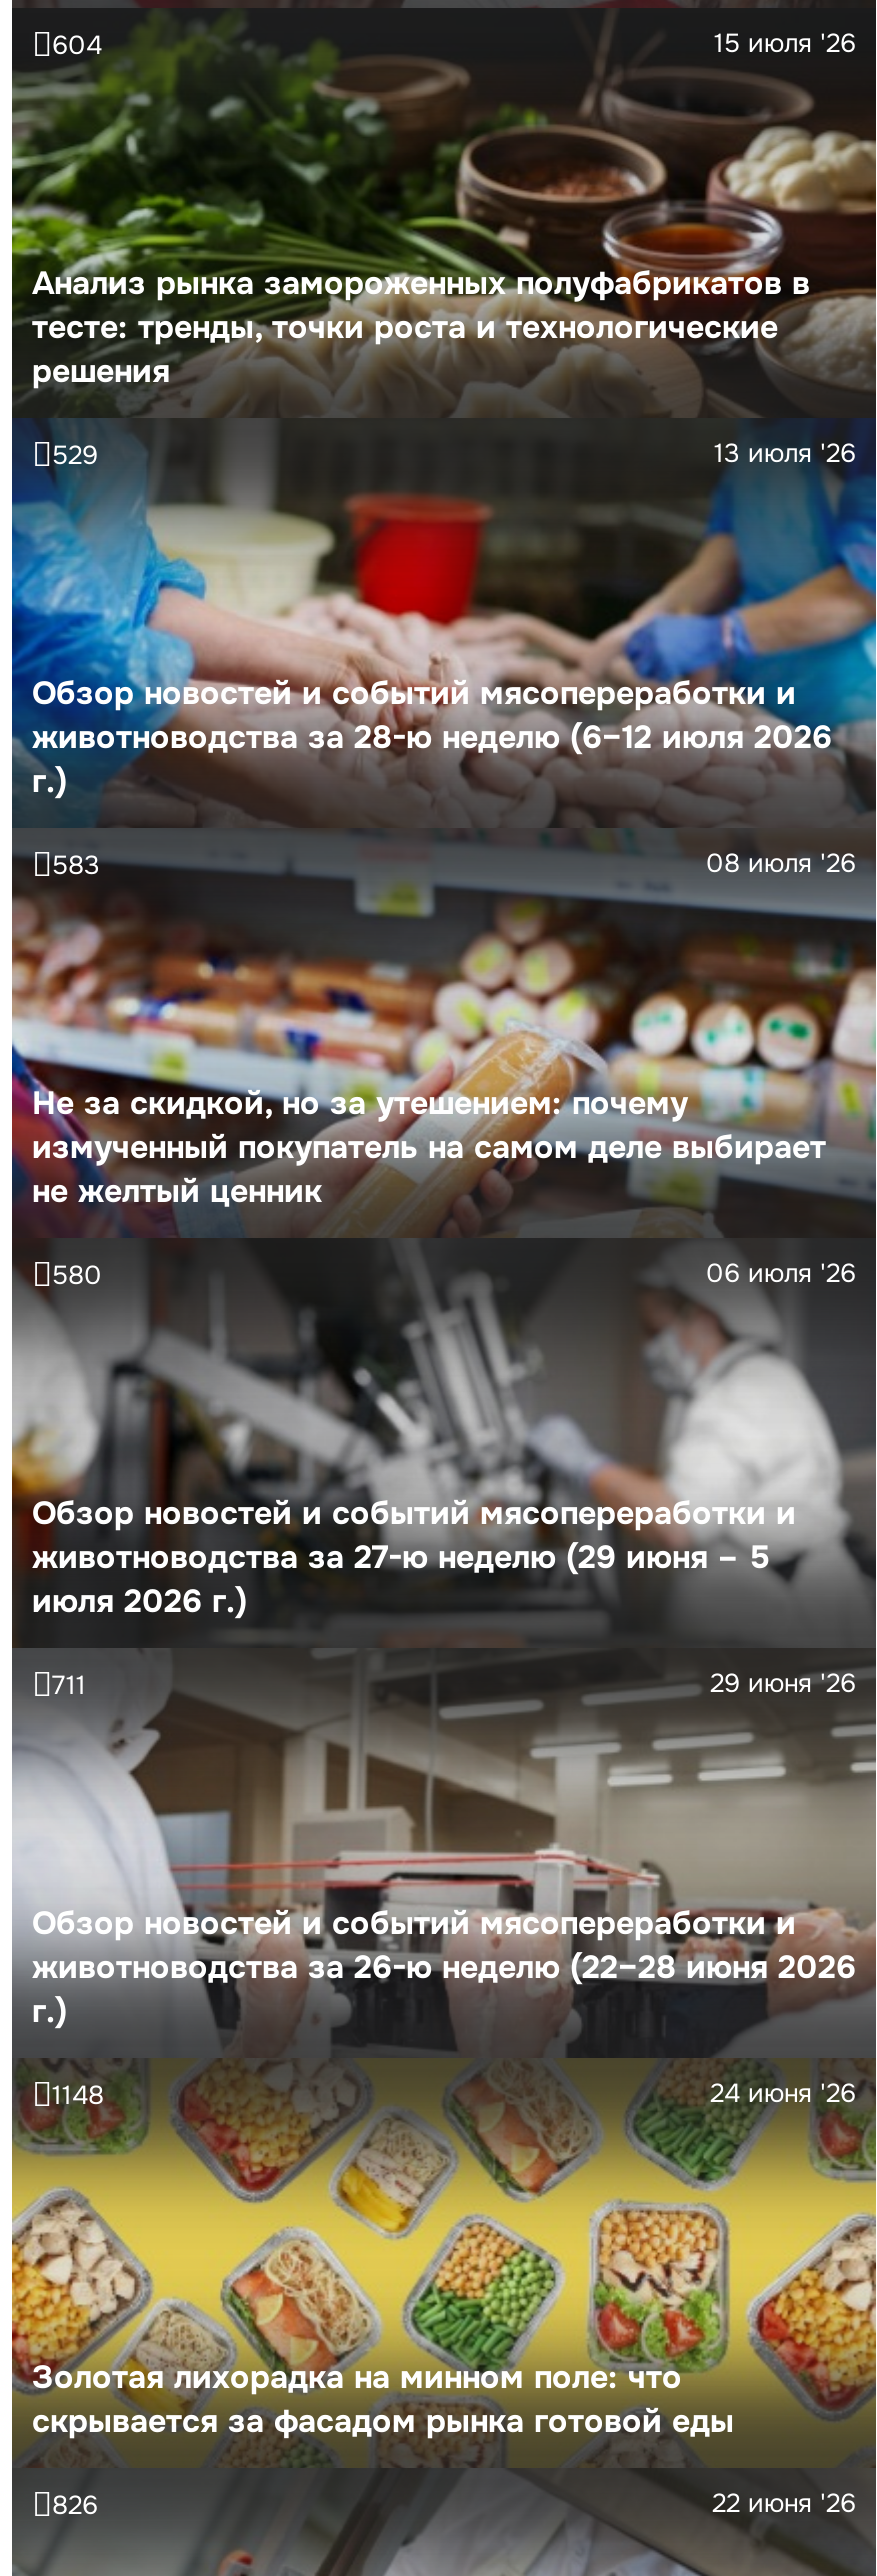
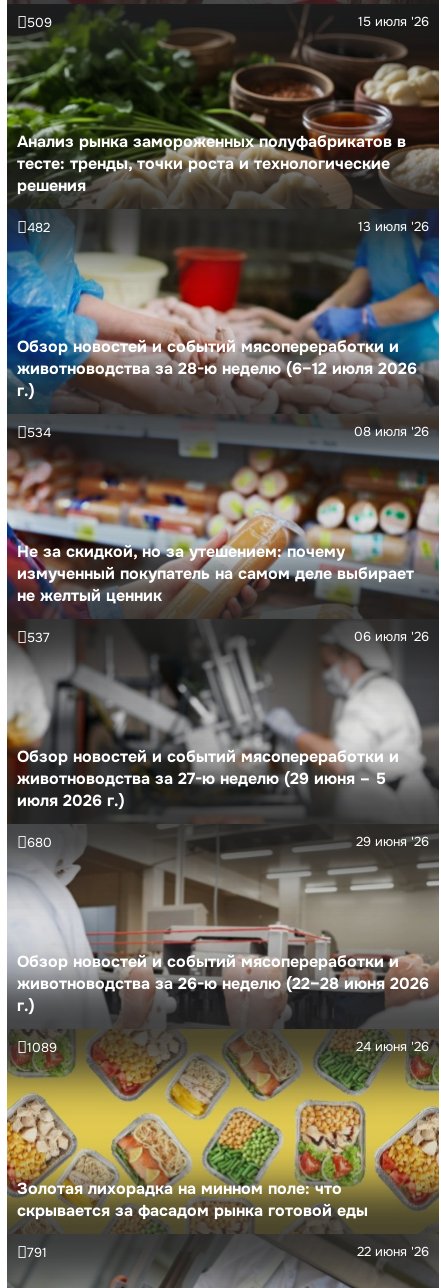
[52,28,102,62] 604 -> [27,14,52,31] 509
[52,438,98,472] 529 -> [27,219,50,236] 482
[52,848,100,882] 583 -> [27,424,51,441] 534
[52,1258,102,1292] 580 -> [27,629,50,646] 537
[52,1668,86,1702] 711 -> [27,834,52,851] 680
[52,2078,104,2112] 1148 -> [27,1039,57,1056] 1089
[52,2488,98,2522] 826 -> [27,1244,47,1261] 791

